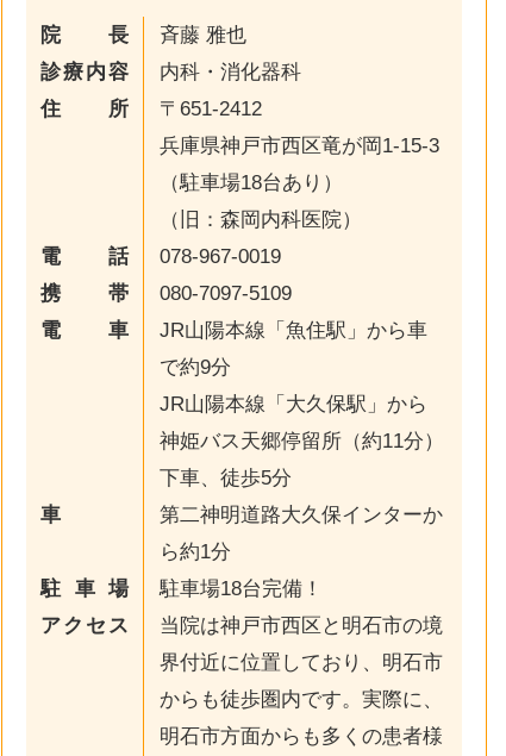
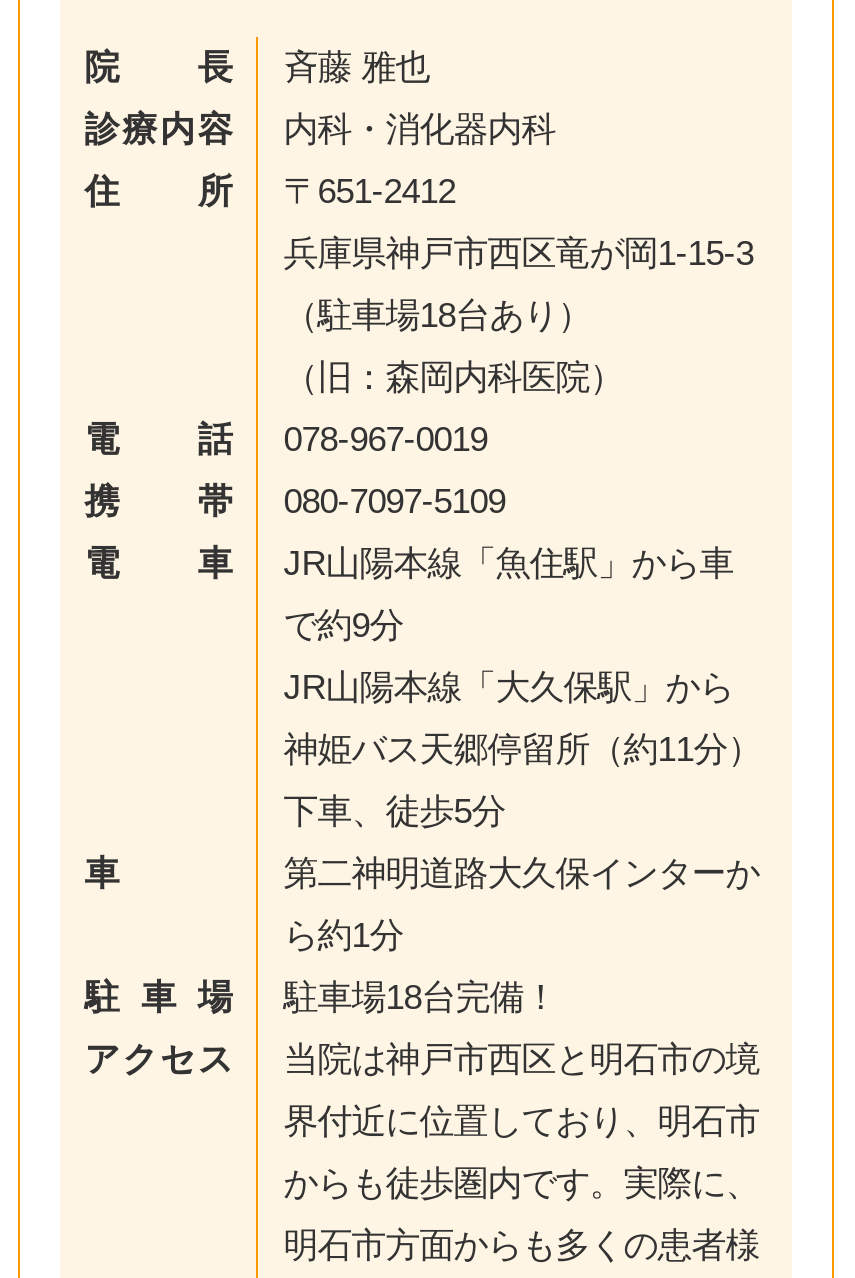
[159,60,301,83] 内科・消化器科 -> [284,109,556,149] 内科・消化器内科

